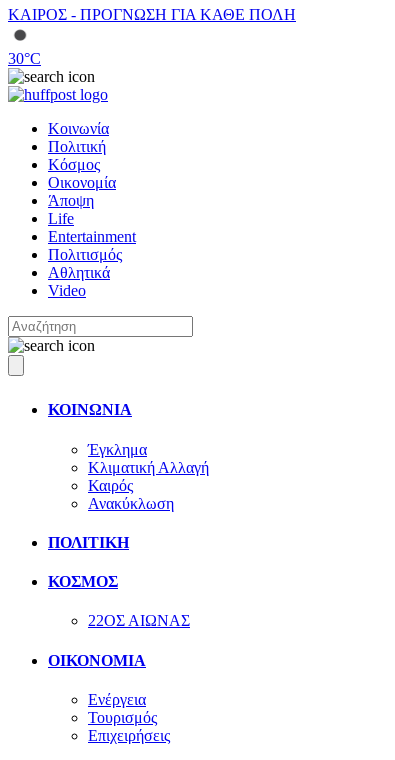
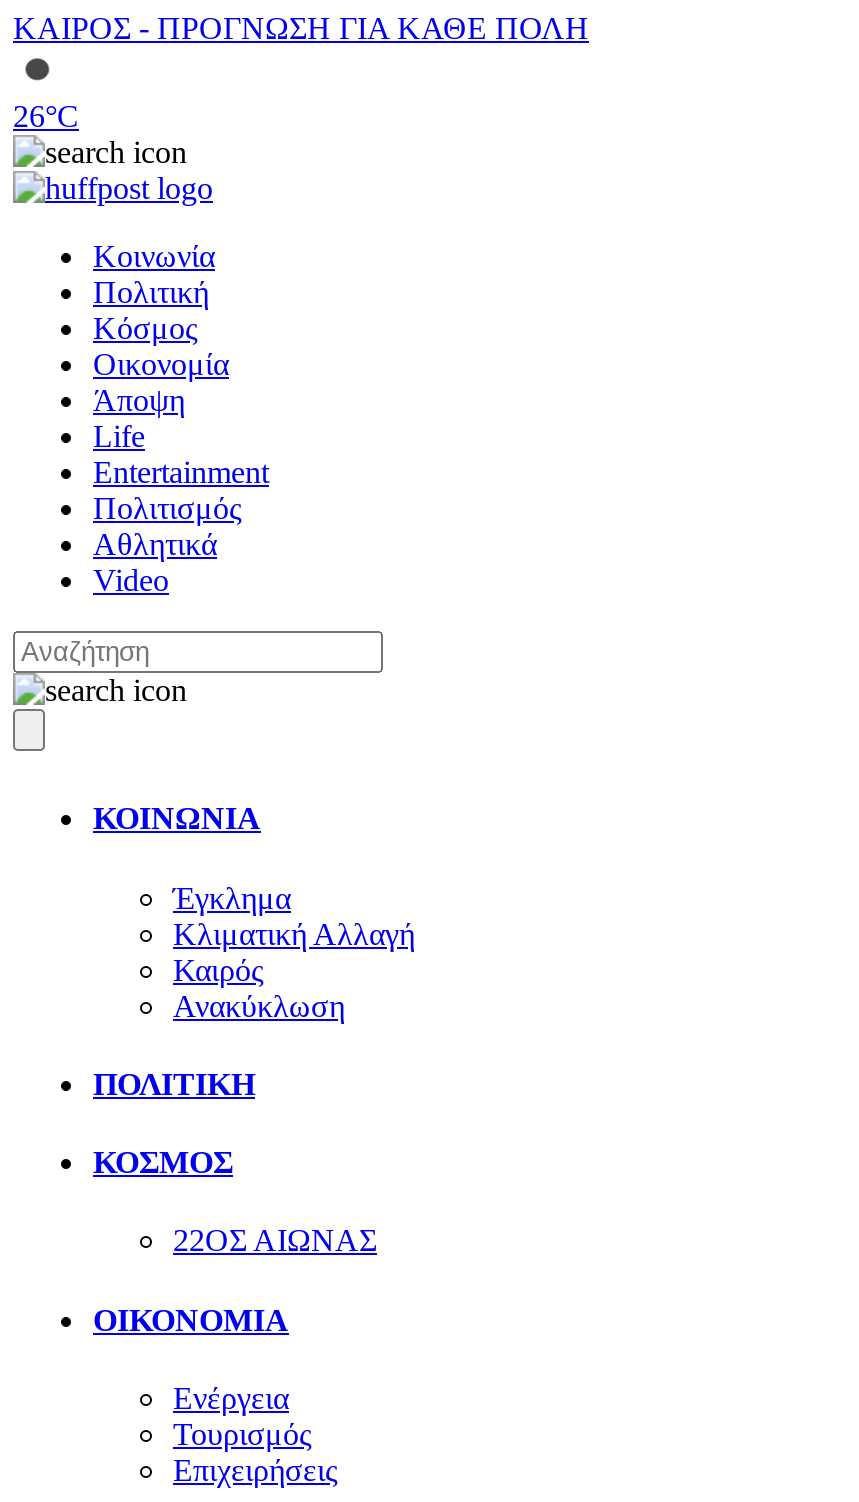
[8,50,41,67] 30°C -> [13,99,79,133] 26°C

